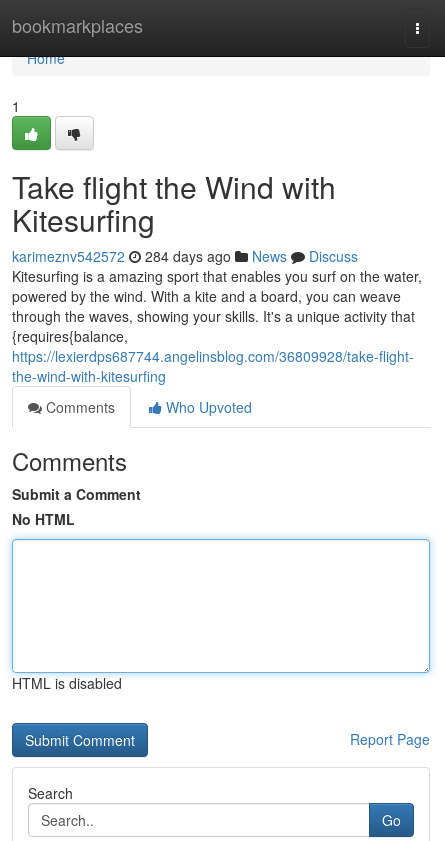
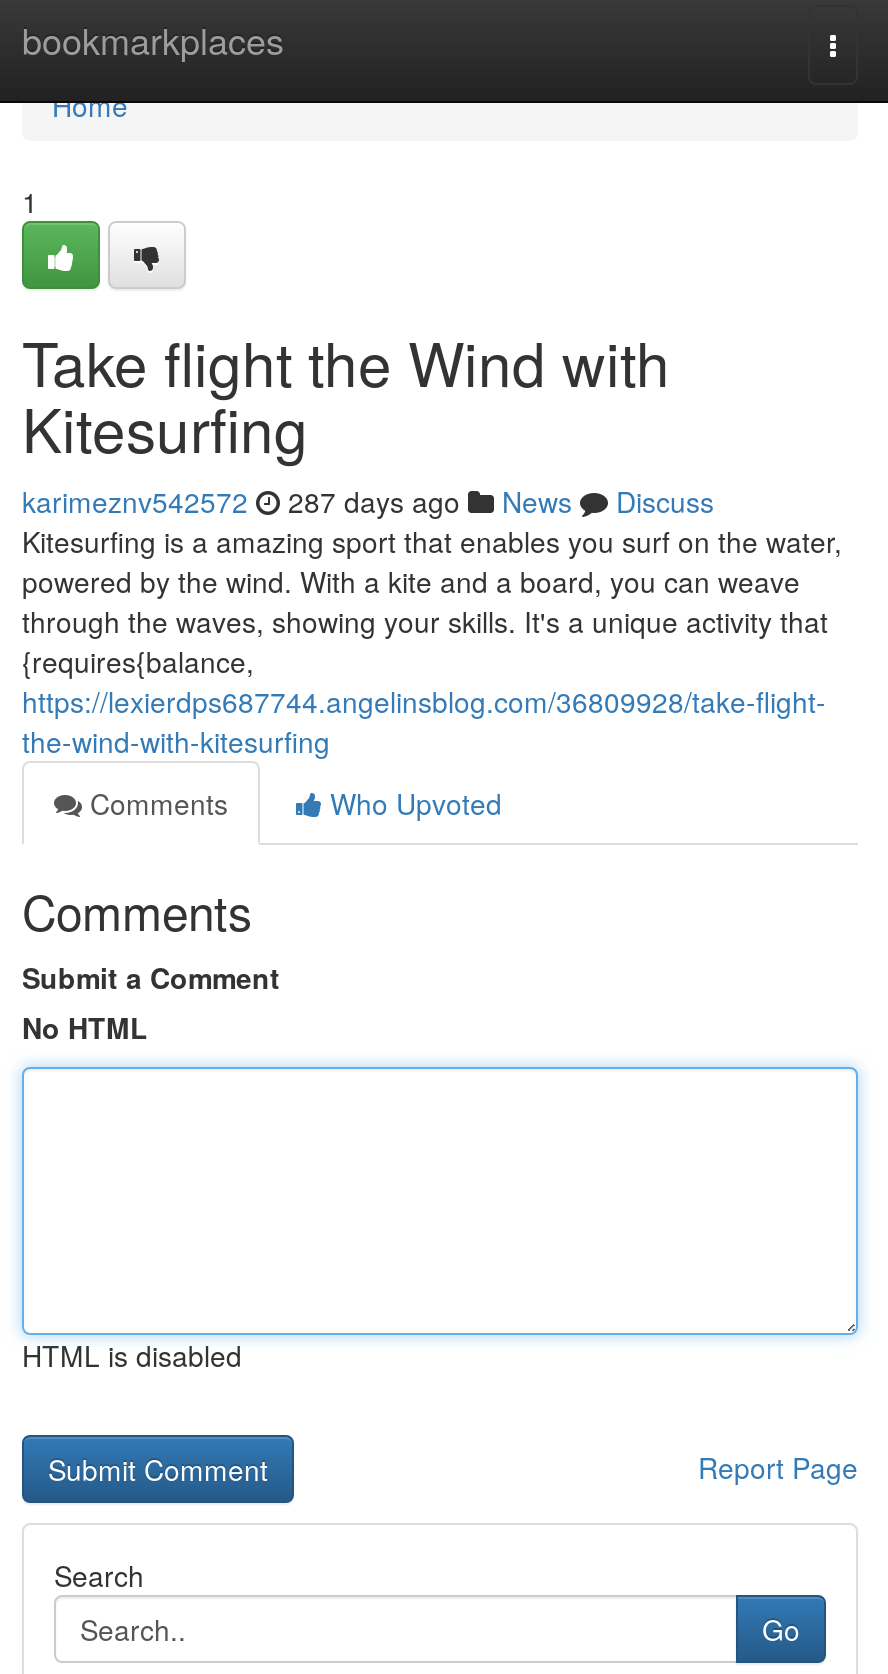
[12,246,358,266] karimeznv542572 284 days ago News Discuss -> [22,481,714,521] karimeznv542572 287 days ago News Discuss

